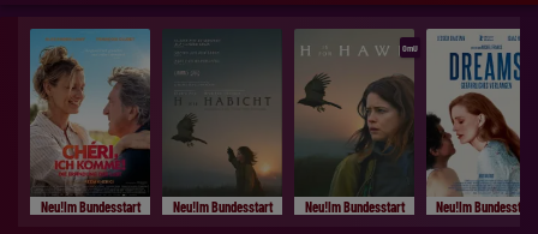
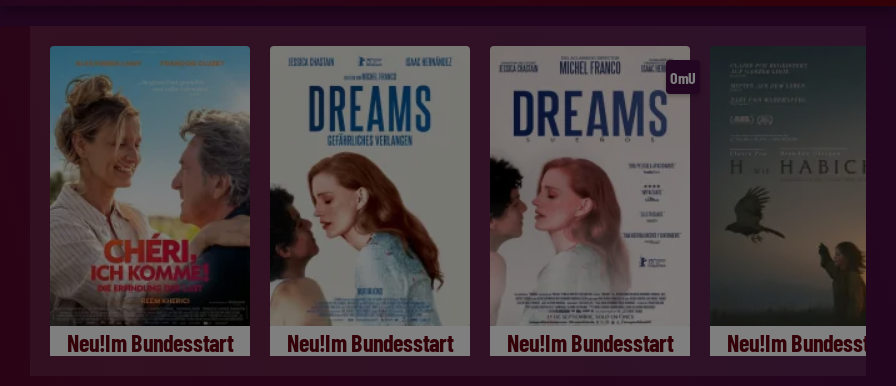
[162,29,282,198] [image] -> [268,44,472,326] [image]
[293,30,414,198] [image] -> [488,46,692,326] [image]
[425,28,521,197] [image] -> [710,46,868,328] [image]

